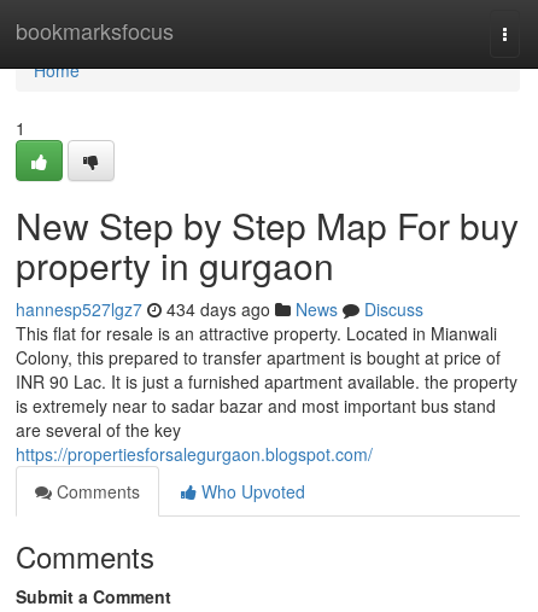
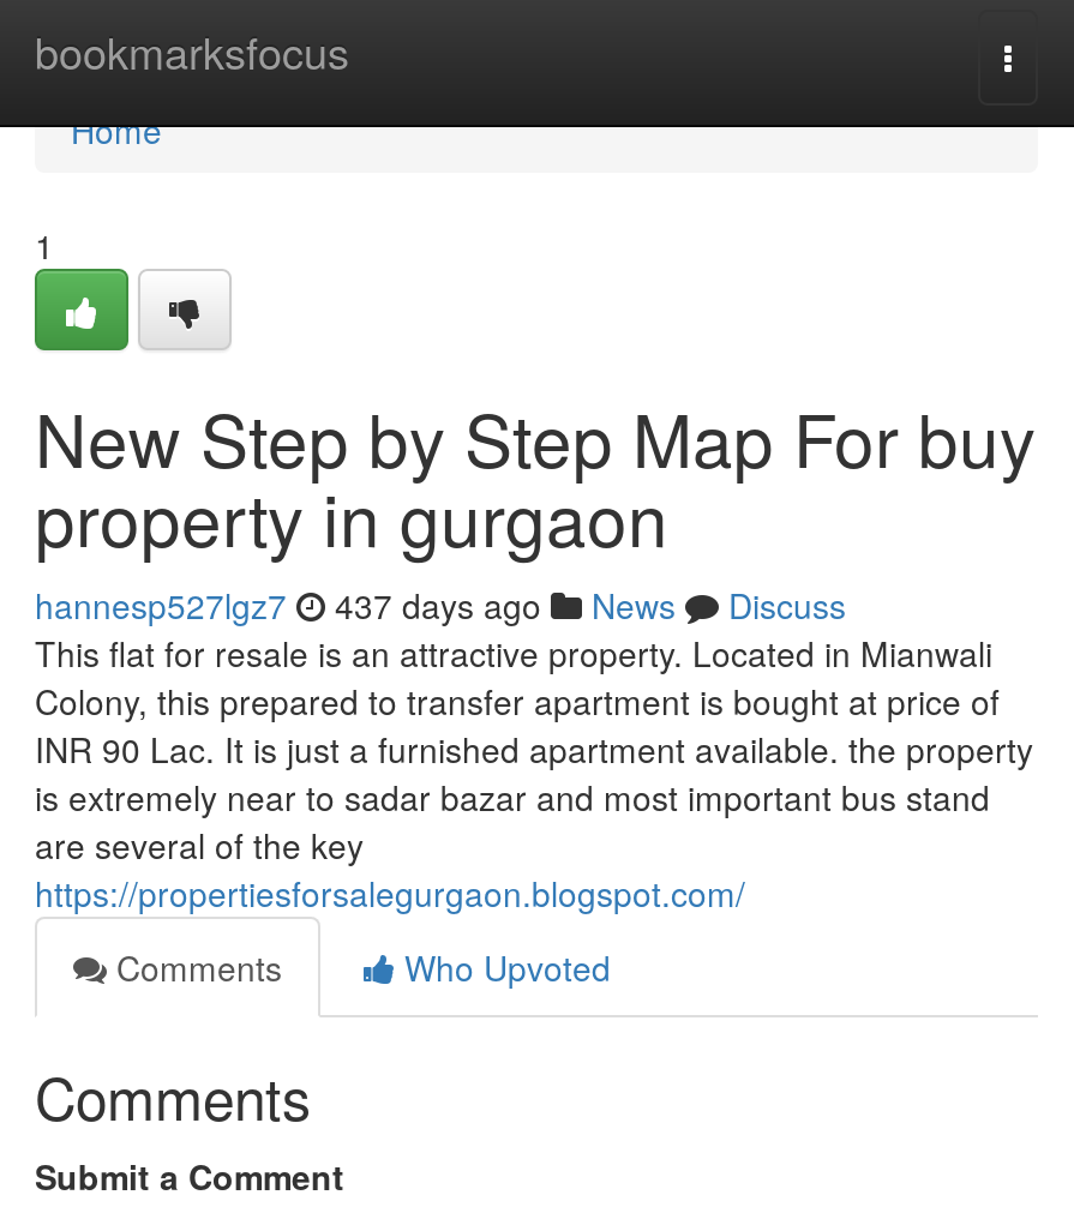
[16,297,423,321] hannesp527lgz7 434 days ago News Discuss -> [35,581,846,629] hannesp527lgz7 437 days ago News Discuss

